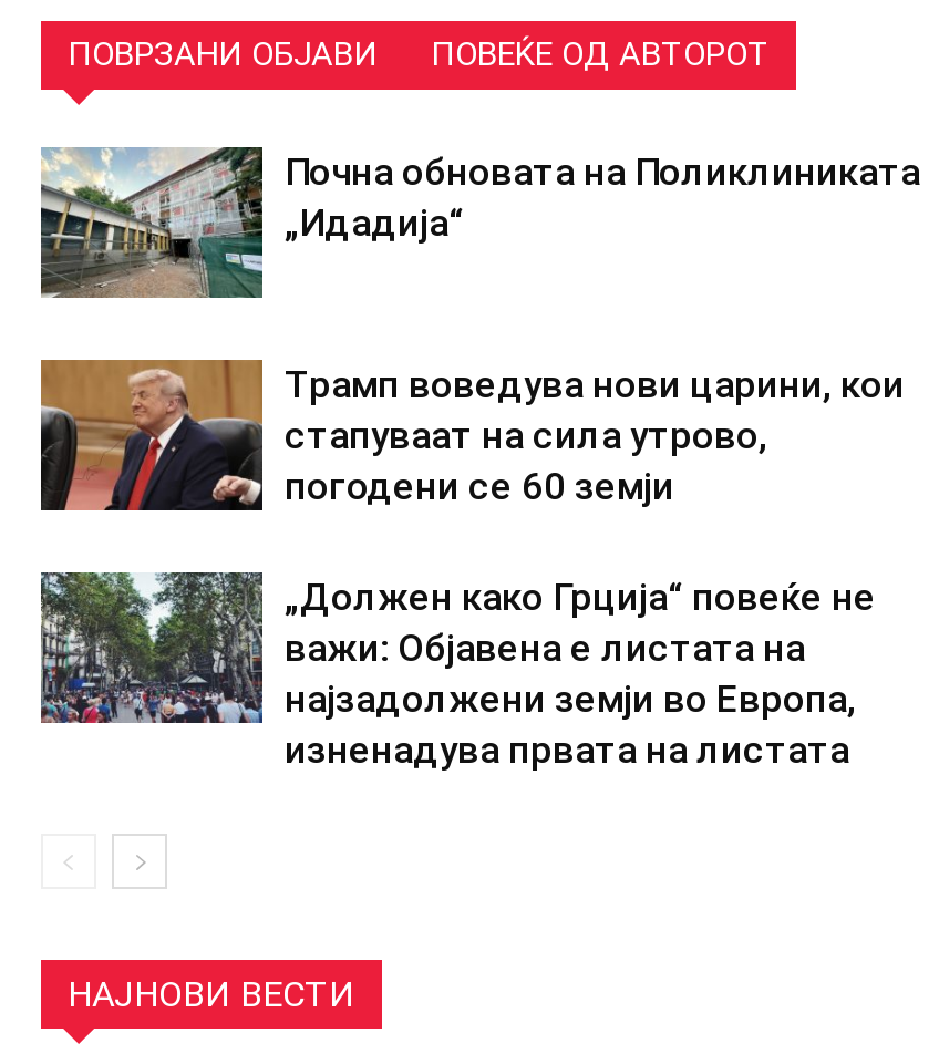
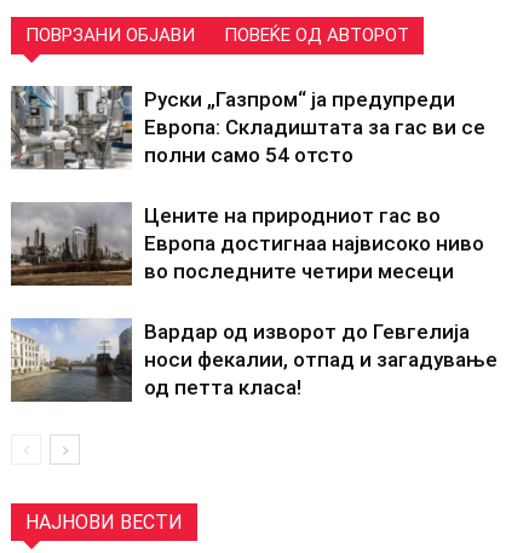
[41,145,920,300] [image] | Почна обновата на Поликлиниката | „Идадија“ -> [11,85,485,169] [image] | Руски „Газпром“ ја предупреди | Европa: Складиштата за гас ви се | полни само 54 отсто
[39,358,905,513] [image] | Трамп воведува нови царини, кои | стапуваат на сила утрово, | погодени се 60 земји -> [10,202,484,287] [image] | Цените на природниот гас во | Европа достигнаа највисоко ниво | во последните четири месеци
[39,570,876,771] [image] | „Должен како Грција“ повеќе не | важи: Објавена е листата на | најзадолжени земји во Европа, | изненадува првата на листата -> [11,318,498,403] [image] | Вардар од изворот до Гевгелија | носи фекалии, отпад и загадување | од петта класа!

